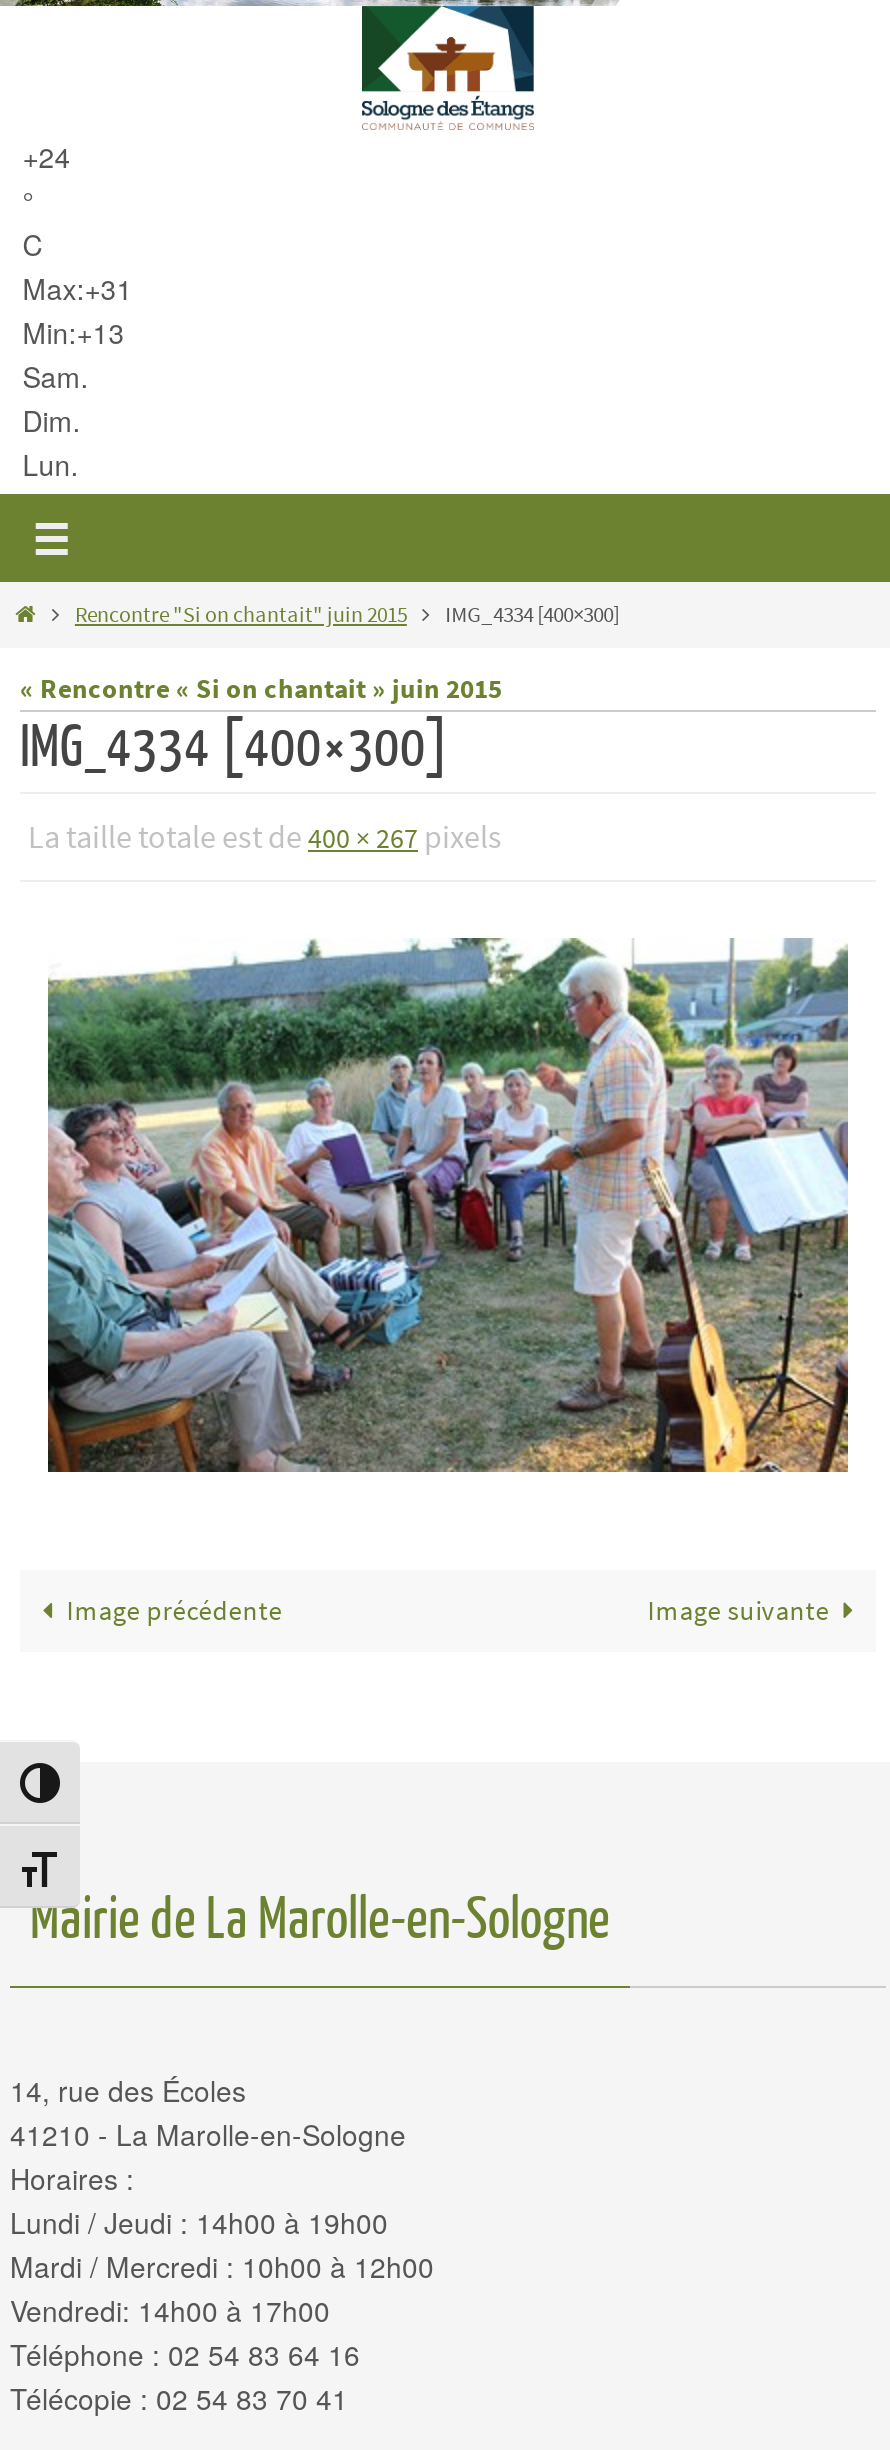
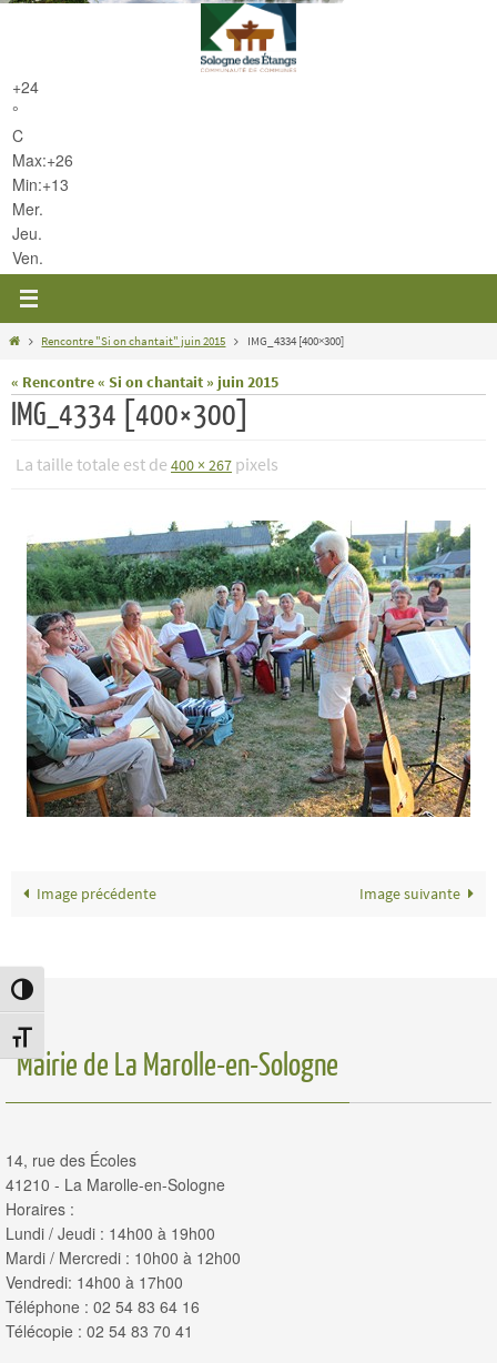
[22,267,132,307] Max:+31 -> [12,148,73,170] Max:+26
[22,355,88,483] Sam. | Dim. | Lun. -> [12,197,43,268] Mer. | Jeu. | Ven.

